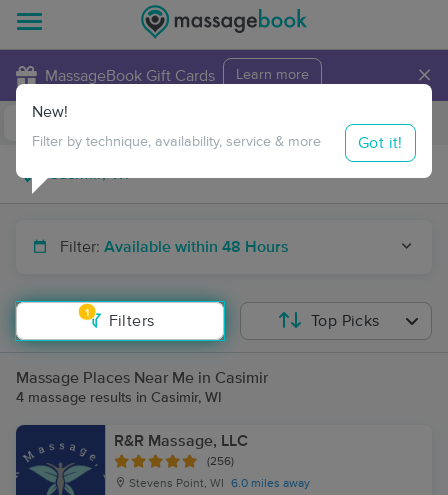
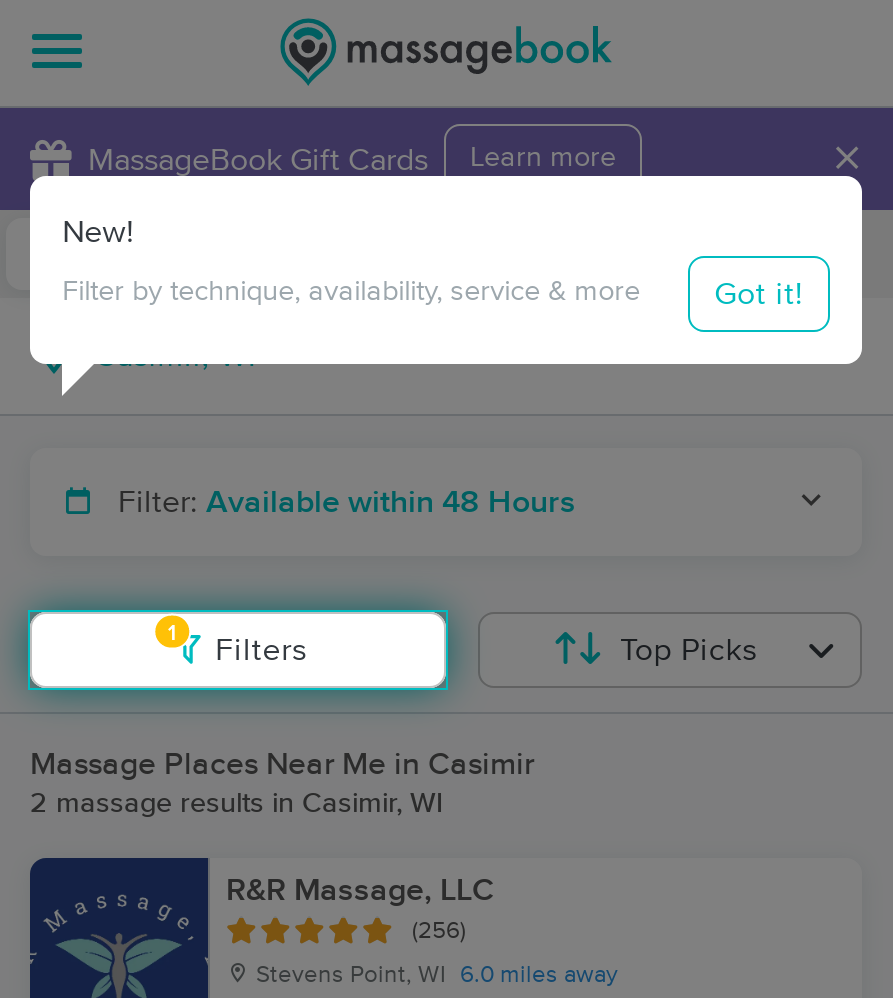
[16,391,222,405] 4 massage results in Casimir, WI -> [30,790,444,818] 2 massage results in Casimir, WI

